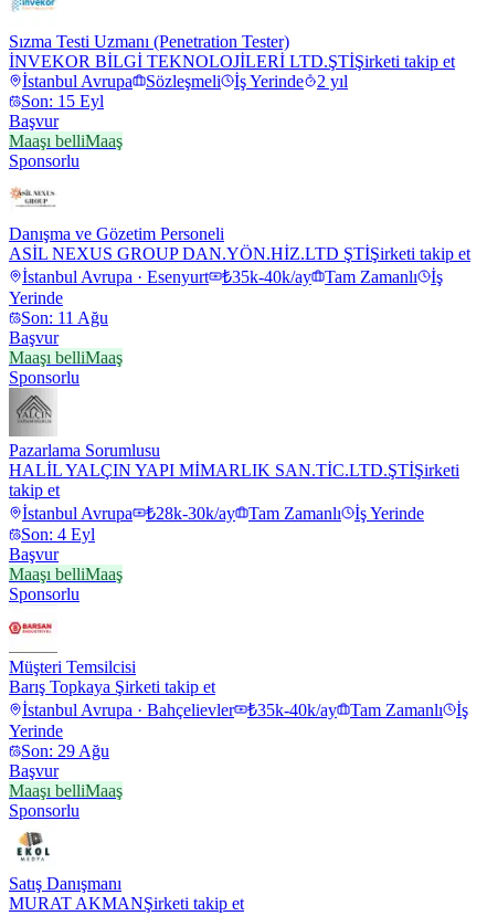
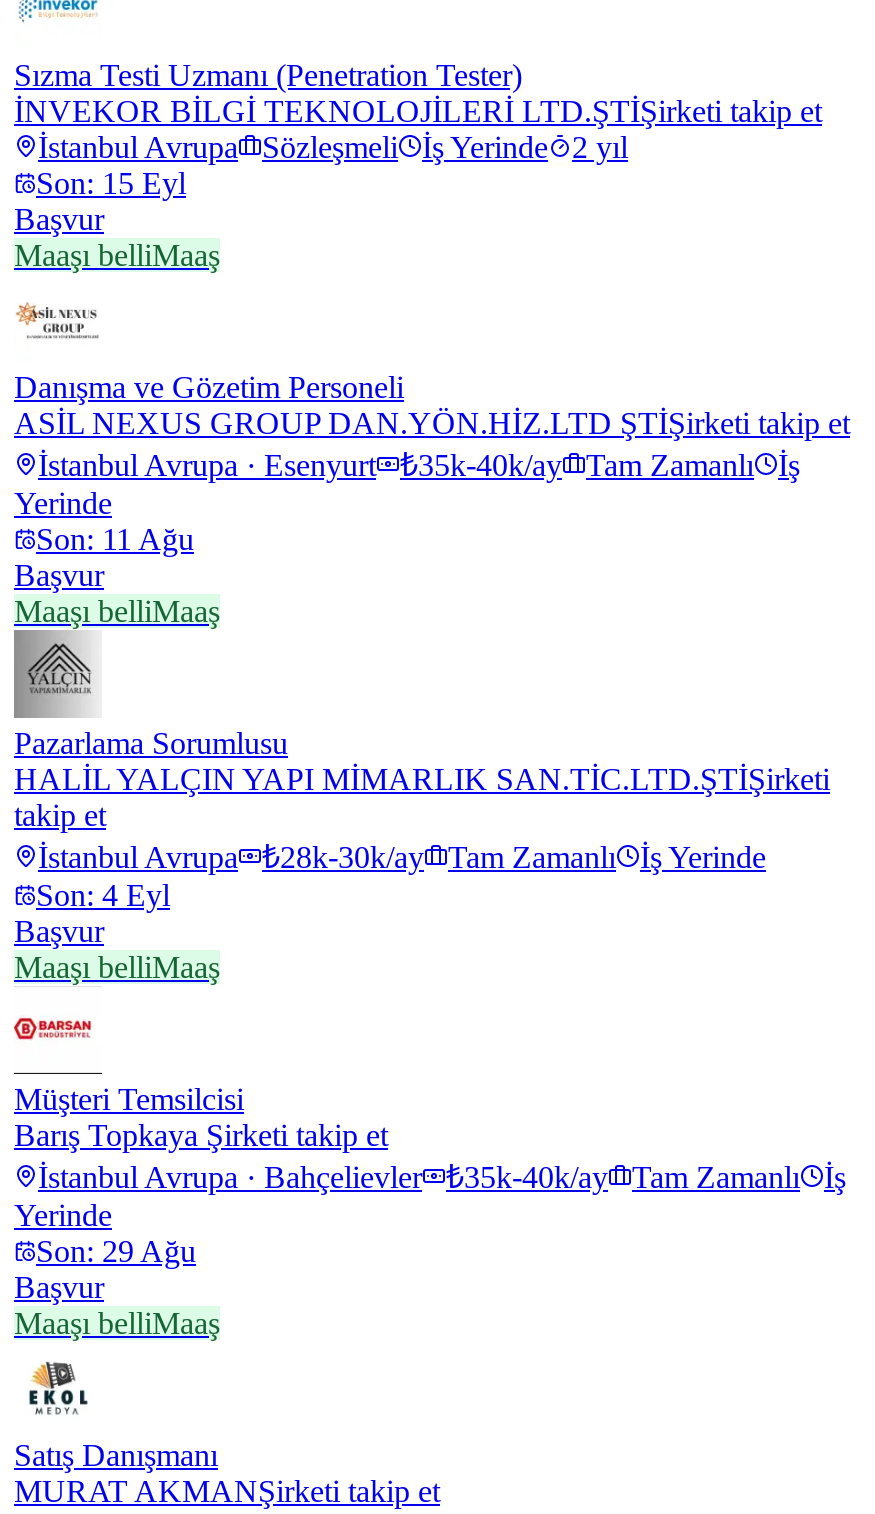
[9,152,80,170] Sponsorlu -> none
[9,368,80,387] Sponsorlu -> none
[9,585,80,604] Sponsorlu -> none
[9,801,80,820] Sponsorlu -> none

